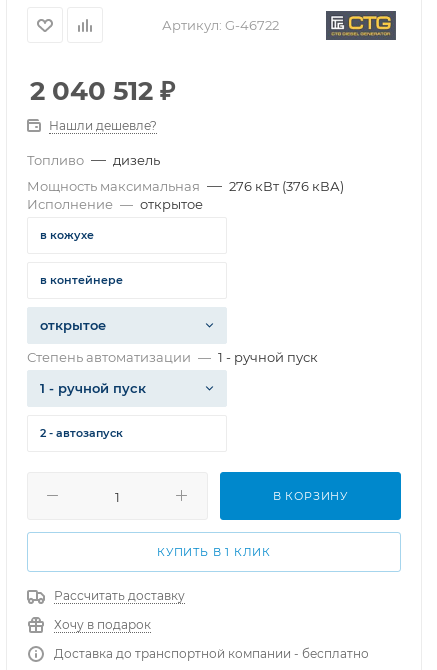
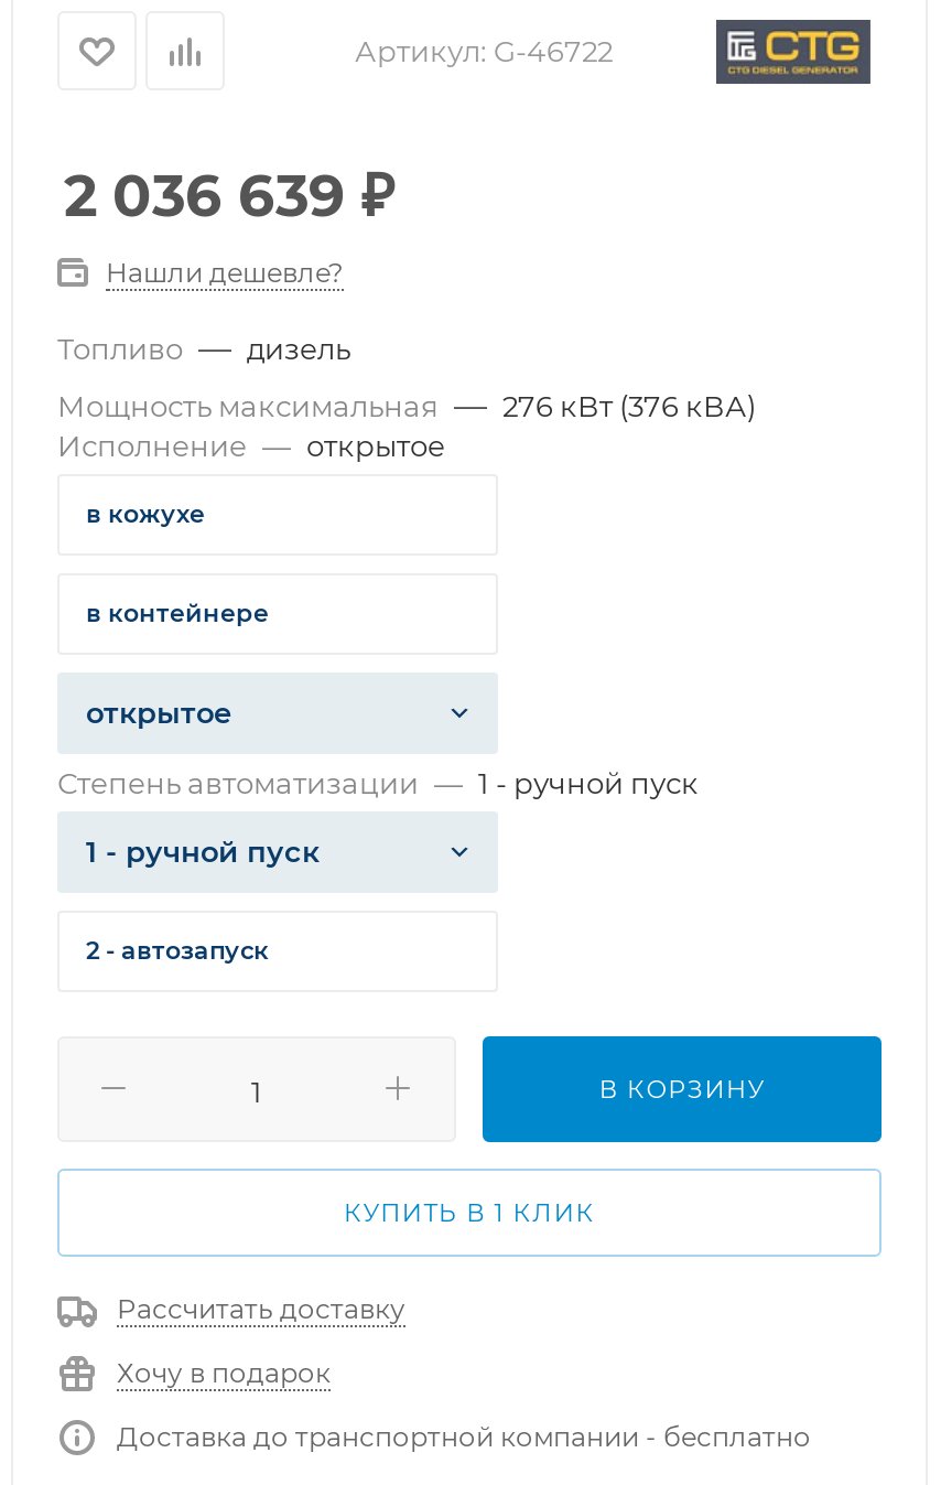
[30,75,175,107] 2 040 512 ₽ -> [64,160,394,231] 2 036 639 ₽

